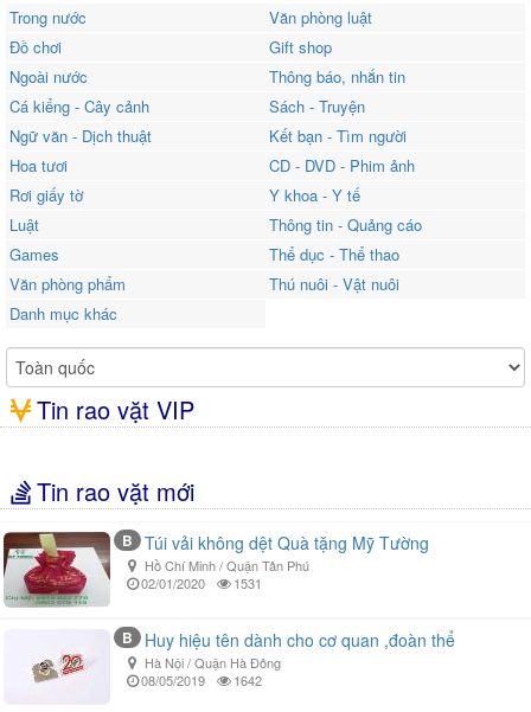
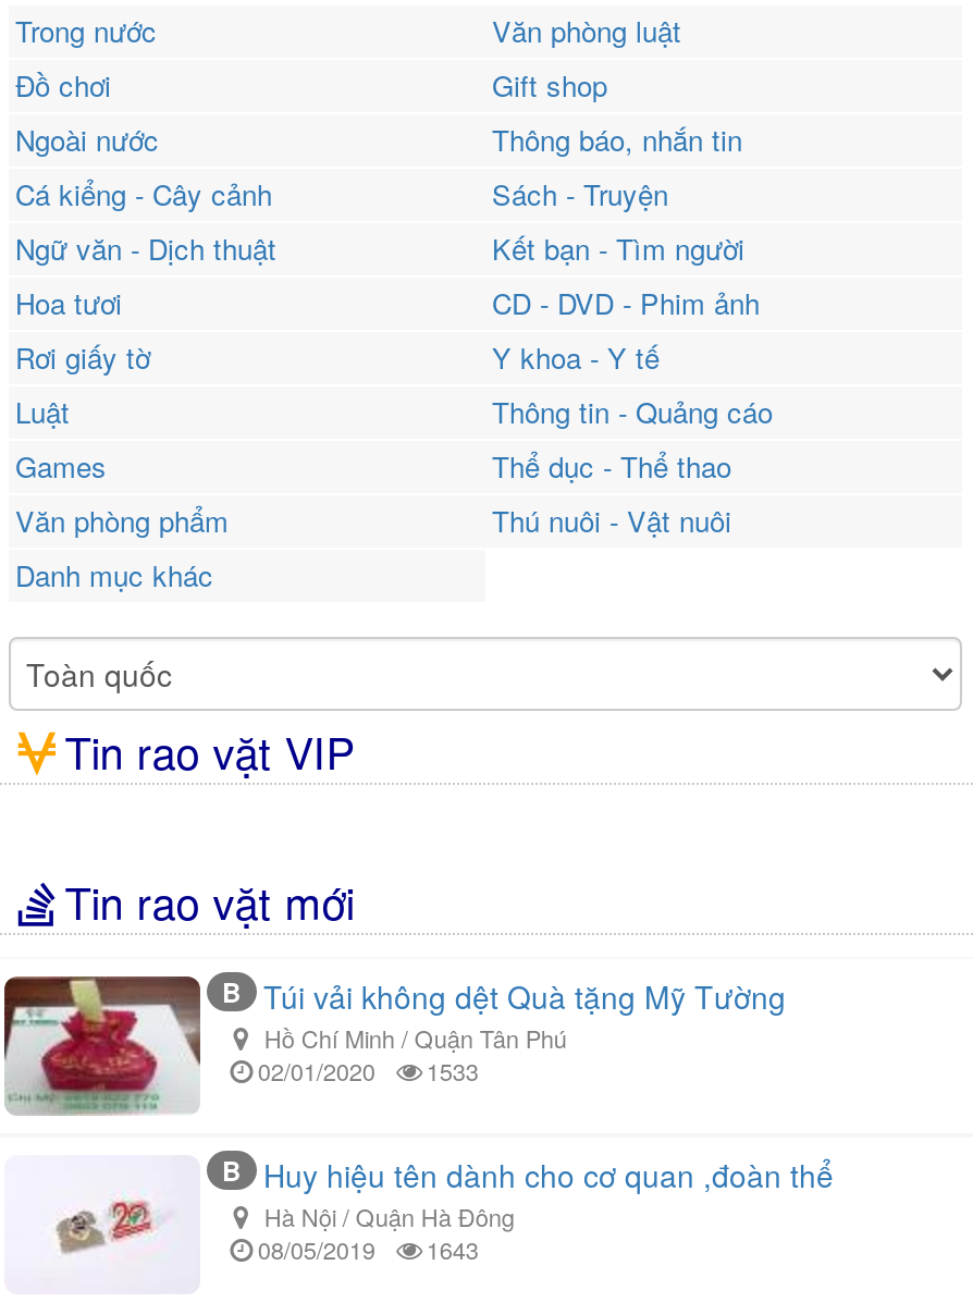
[142,573,262,592] 02/01/2020 1531 -> [258,1053,478,1088] 02/01/2020 1533
[142,671,262,689] 08/05/2019 1642 -> [258,1231,478,1266] 08/05/2019 1643

